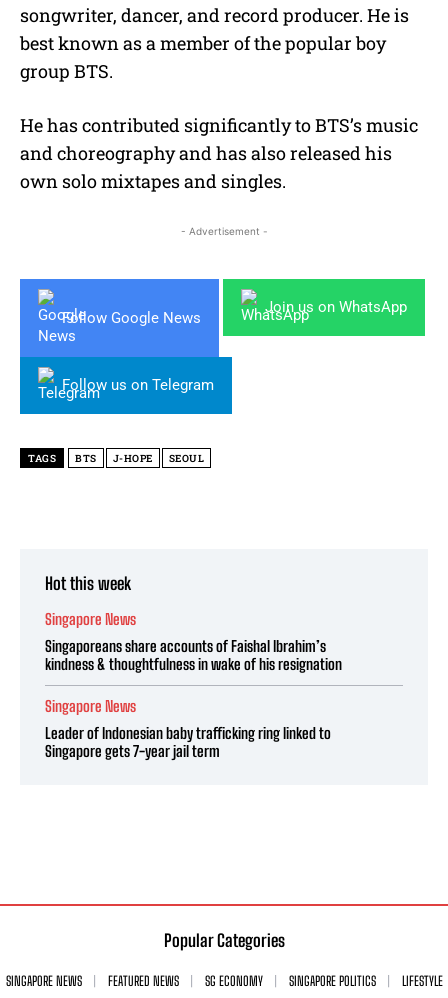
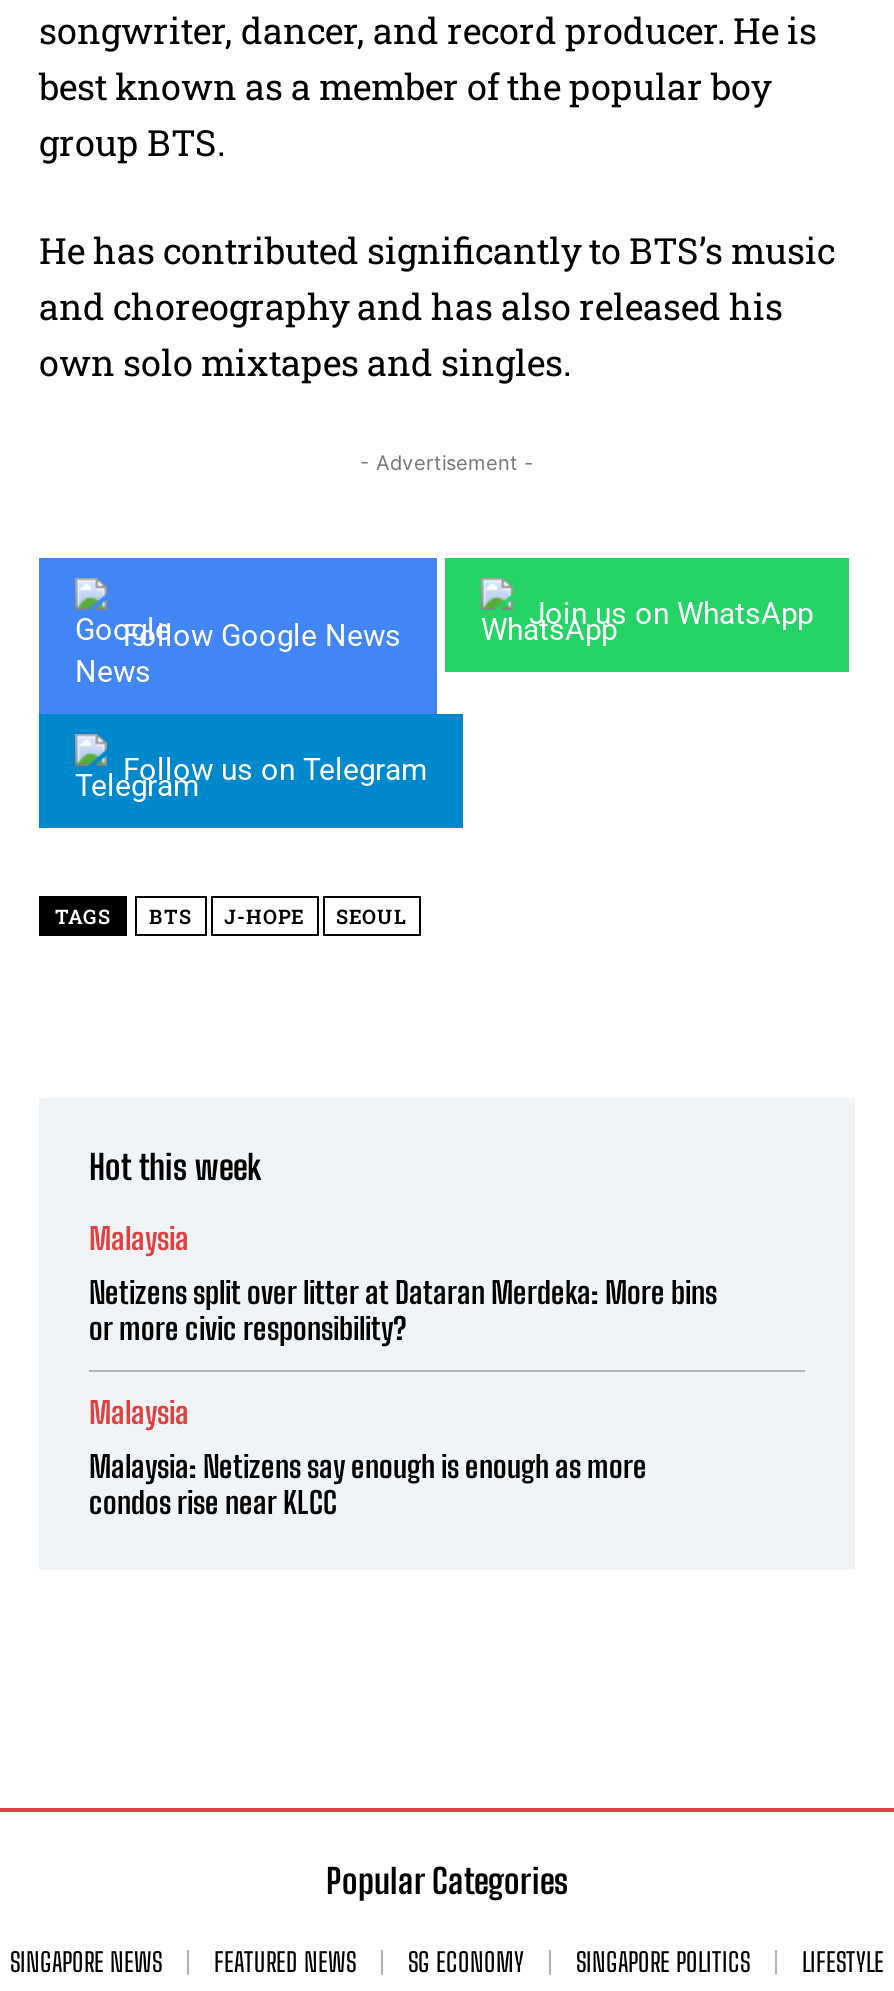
[45,610,136,628] Singapore News -> [89,1220,189,1256] Malaysia
[45,637,342,673] Singaporeans share accounts of Faishal Ibrahim’s | kindness & thoughtfulness in wake of his resignation -> [89,1274,717,1346] Netizens split over litter at Dataran Merdeka: More bins | or more civic responsibility?
[45,697,136,715] Singapore News -> [89,1394,189,1430] Malaysia
[45,724,331,760] Leader of Indonesian baby trafficking ring linked to | Singapore gets 7-year jail term -> [89,1448,647,1520] Malaysia: Netizens say enough is enough as more | condos rise near KLCC

